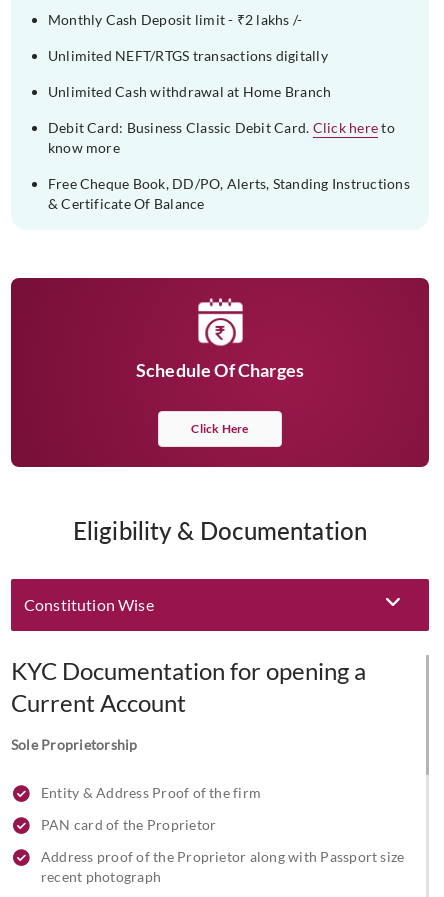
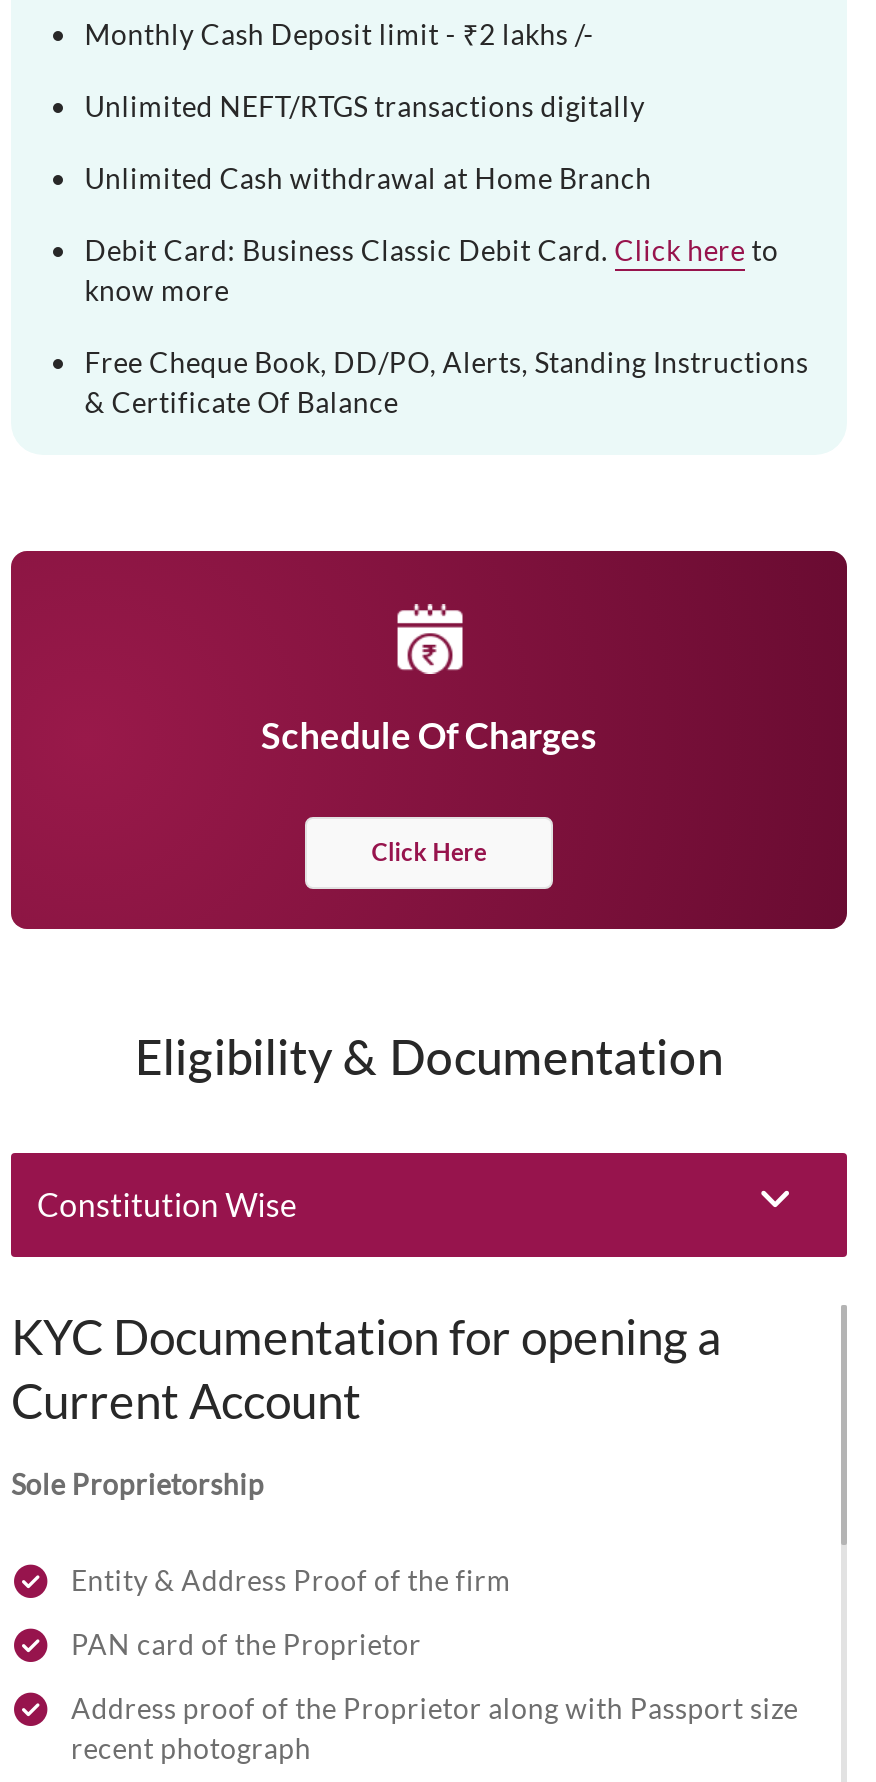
[197,297,244,347] [image] -> [385,593,475,687] [image]

